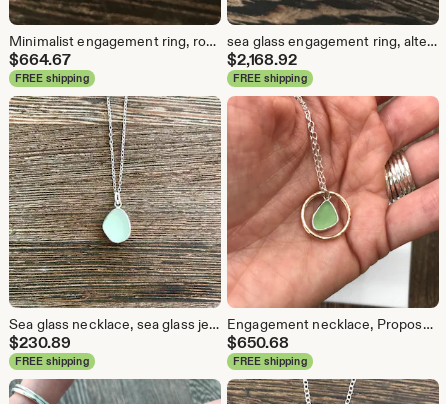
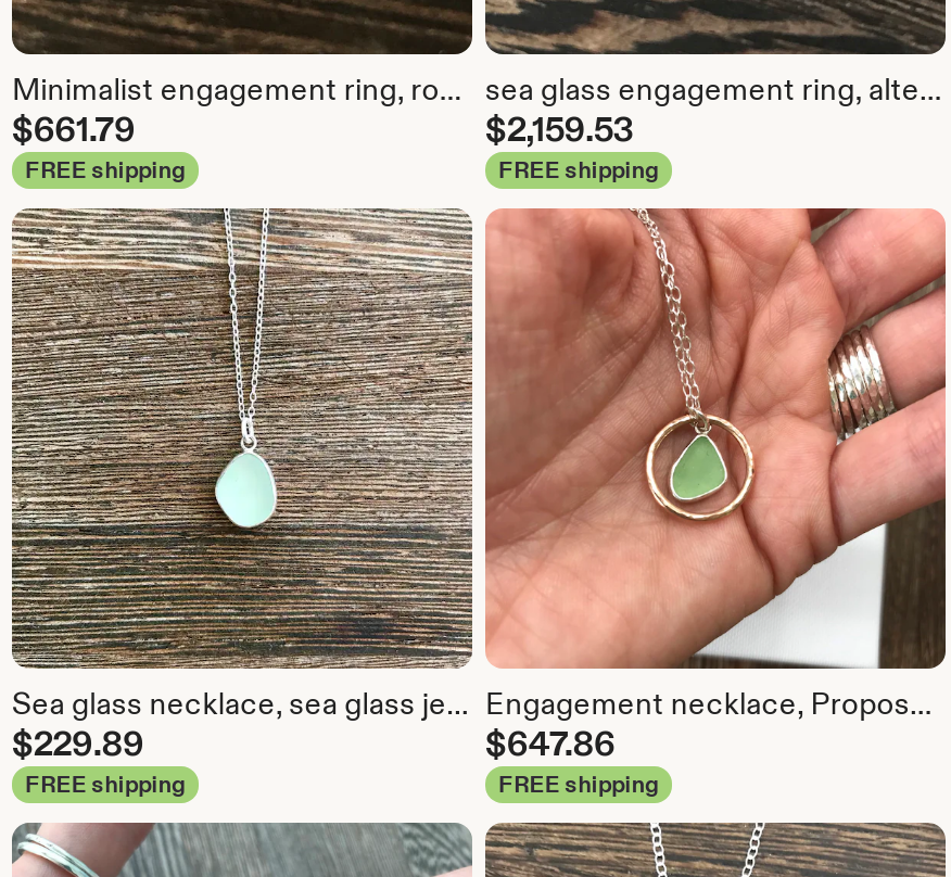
[9,49,71,69] $664.67 -> [12,106,135,150] $661.79
[227,49,297,69] $2,168.92 -> [485,106,634,150] $2,159.53
[9,332,71,352] $230.89 -> [12,721,144,764] $229.89
[227,332,289,352] $650.68 -> [485,721,615,764] $647.86

